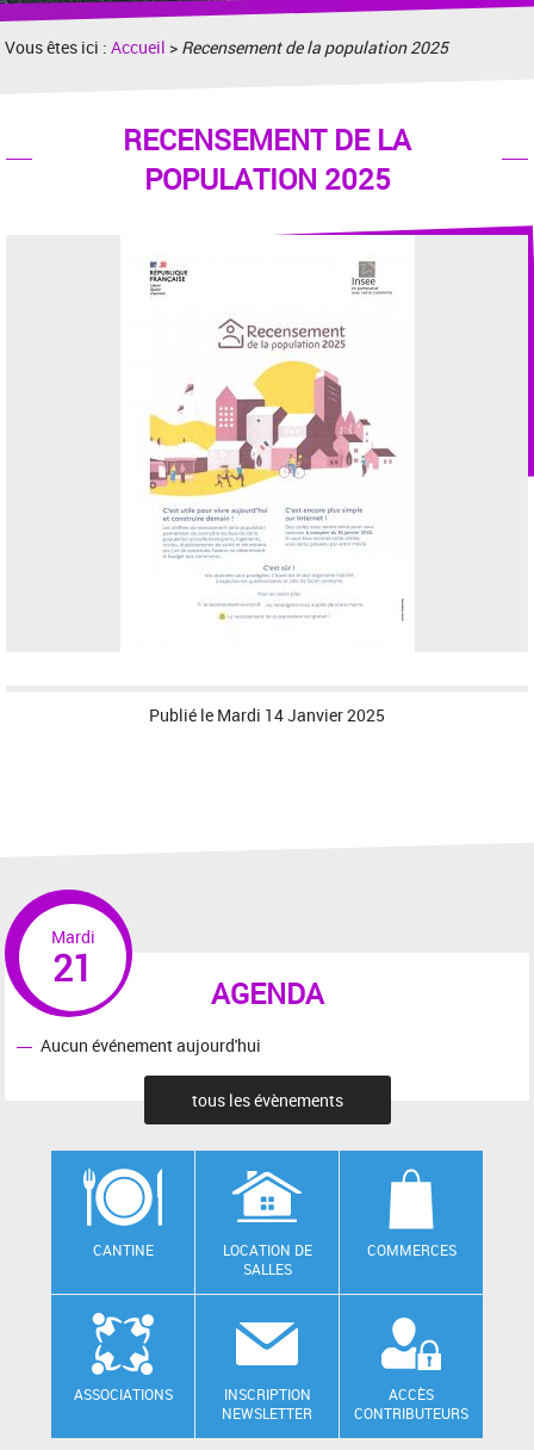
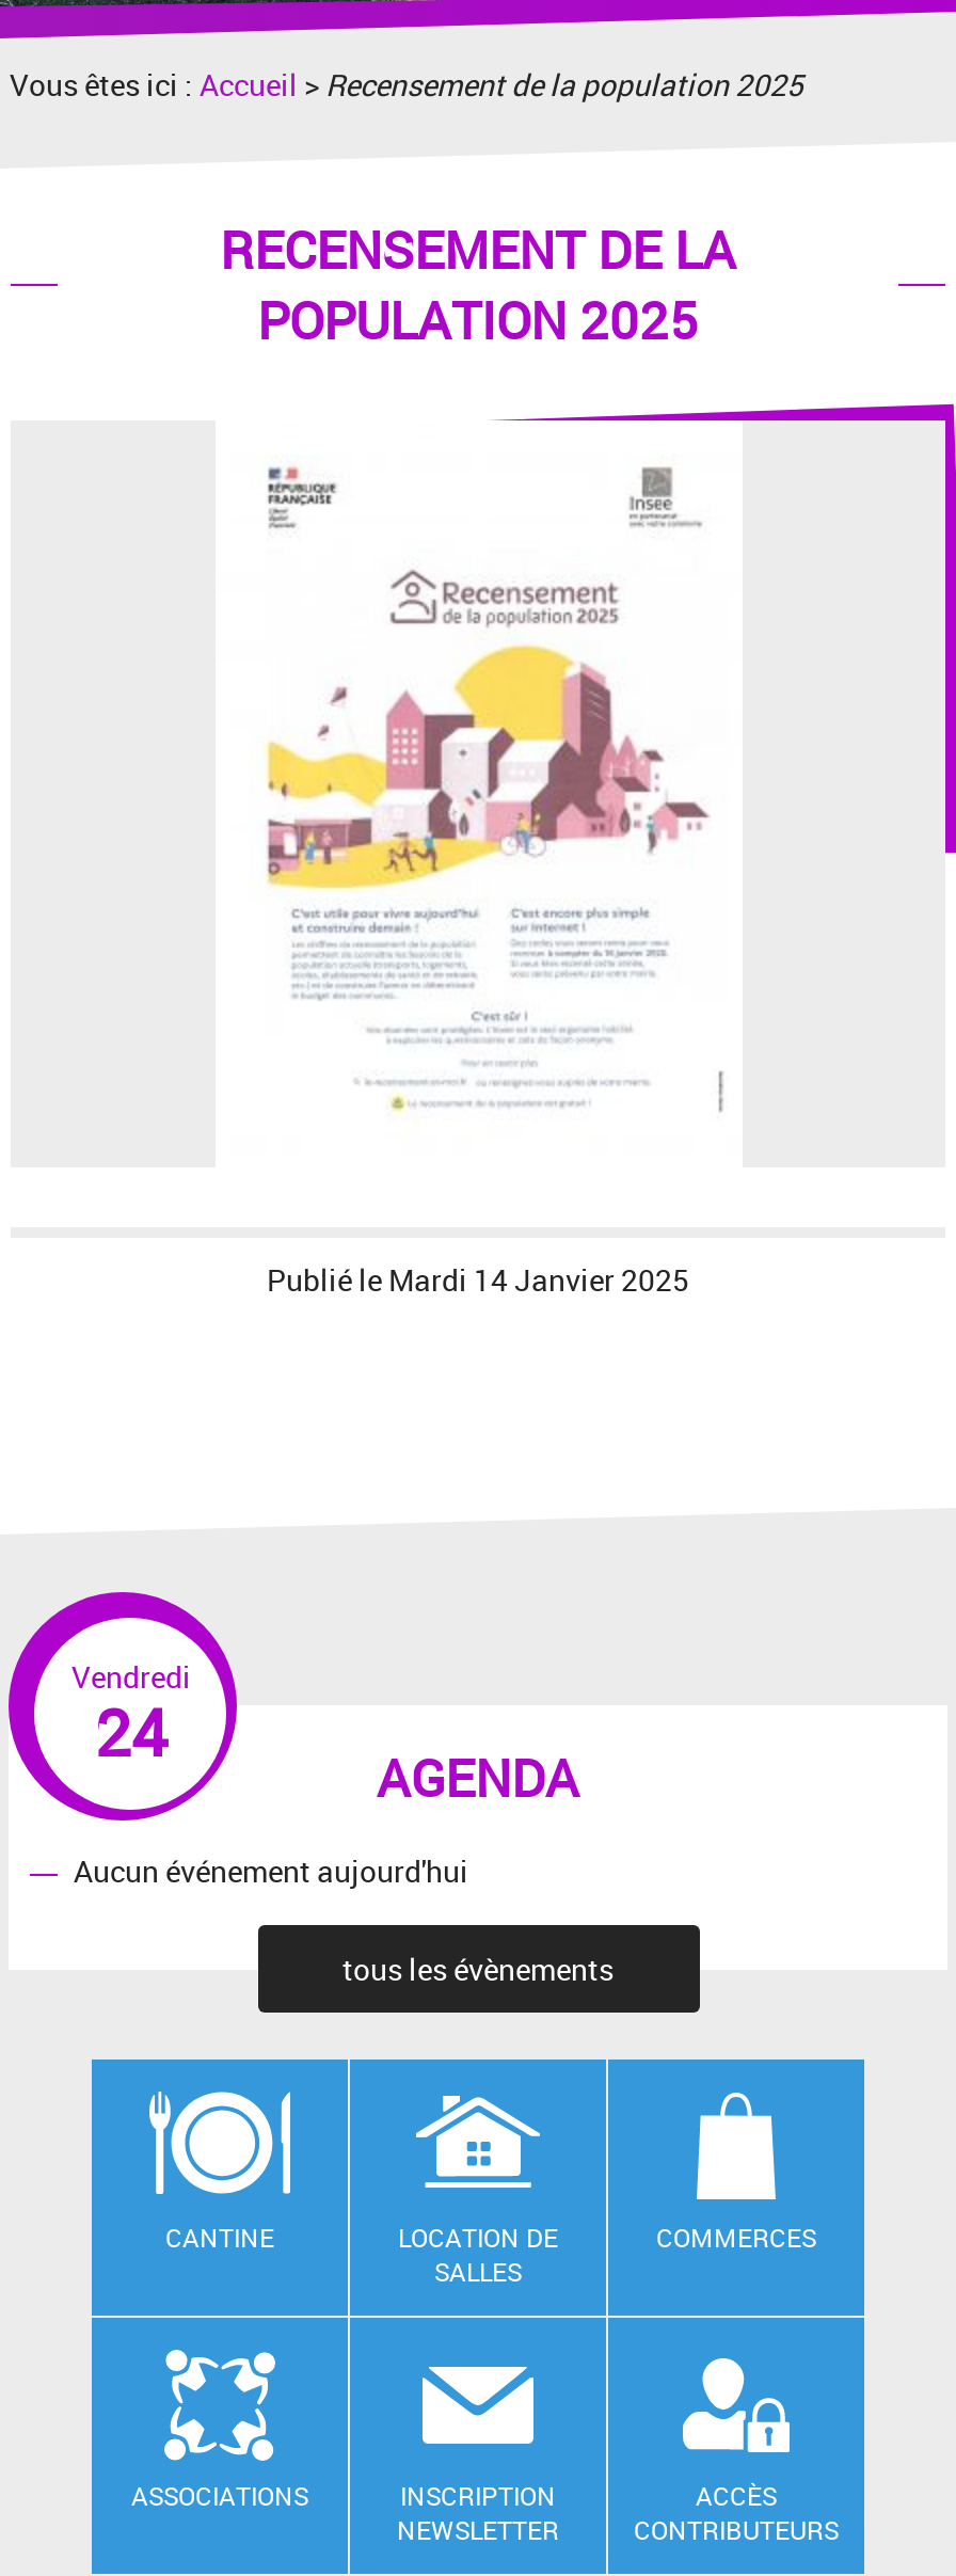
[51,925,95,992] Mardi | 21 -> [71,1656,191,1776] Vendredi | 24

